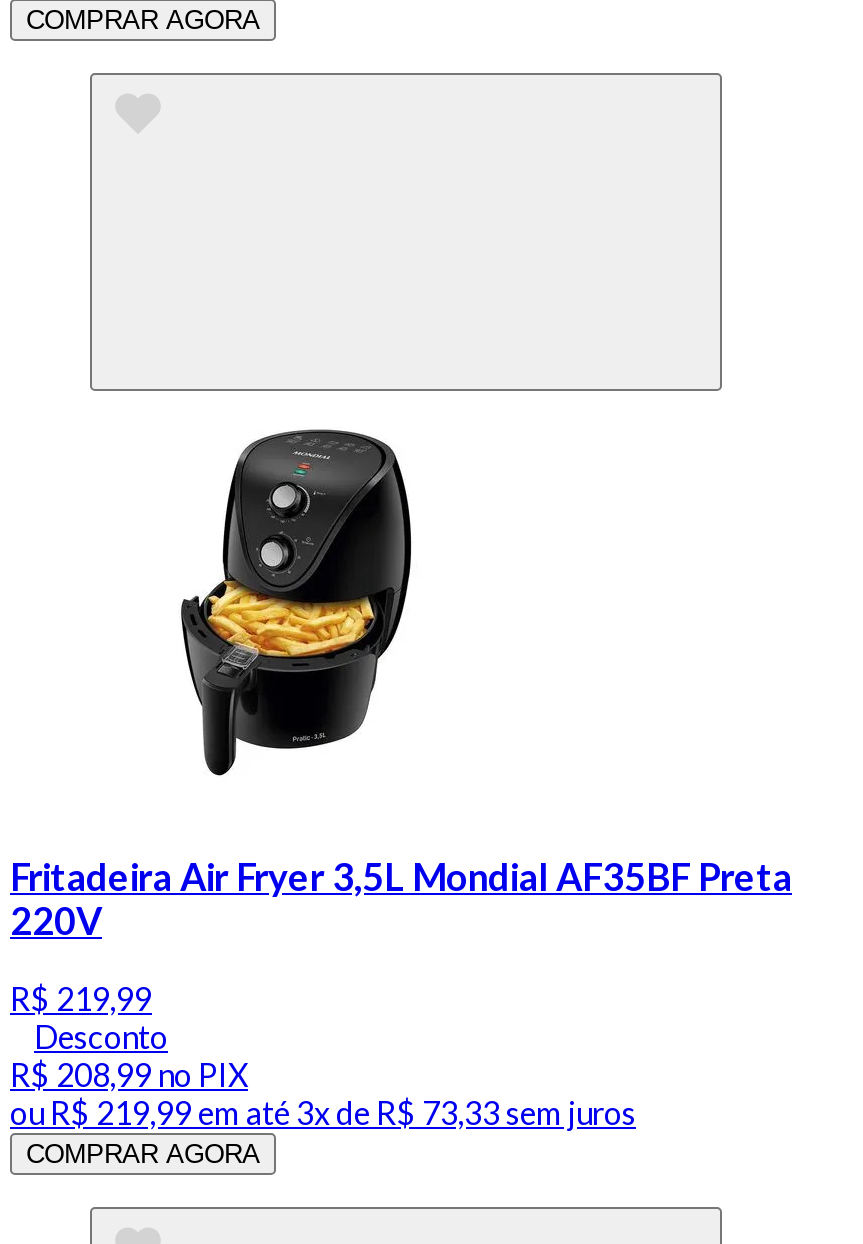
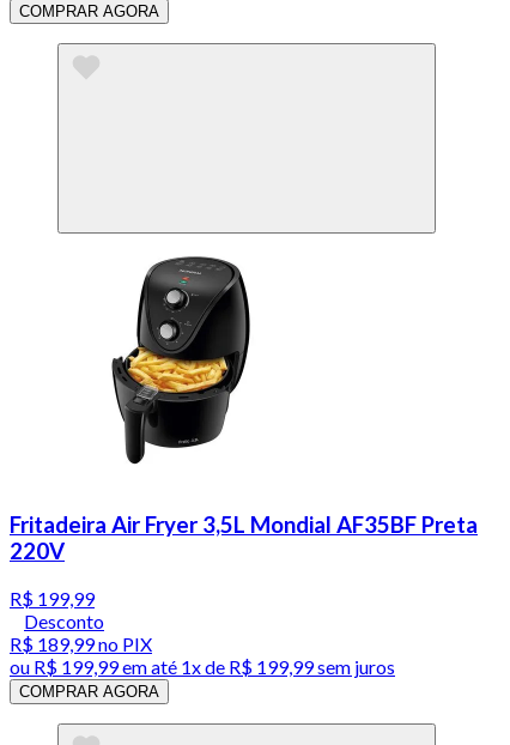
[10,980,152,1018] R$ 219,99 -> [10,587,95,609] R$ 199,99
[10,1056,248,1094] R$ 208,99 no PIX -> [10,632,152,655] R$ 189,99 no PIX
[10,1094,636,1132] ou R$ 219,99 em até 3x de R$ 73,33 sem juros -> [10,655,395,678] ou R$ 199,99 em até 1x de R$ 199,99 sem juros

